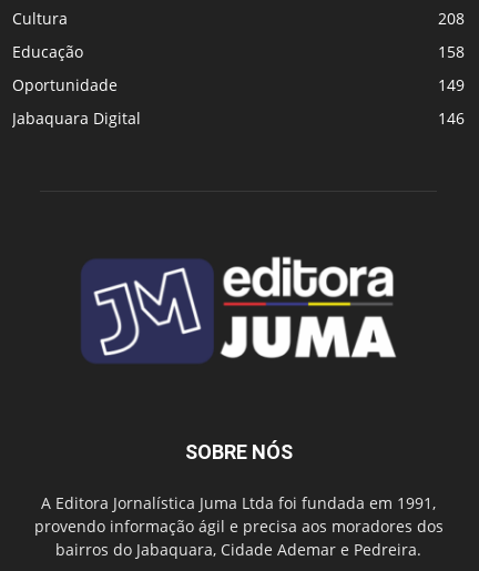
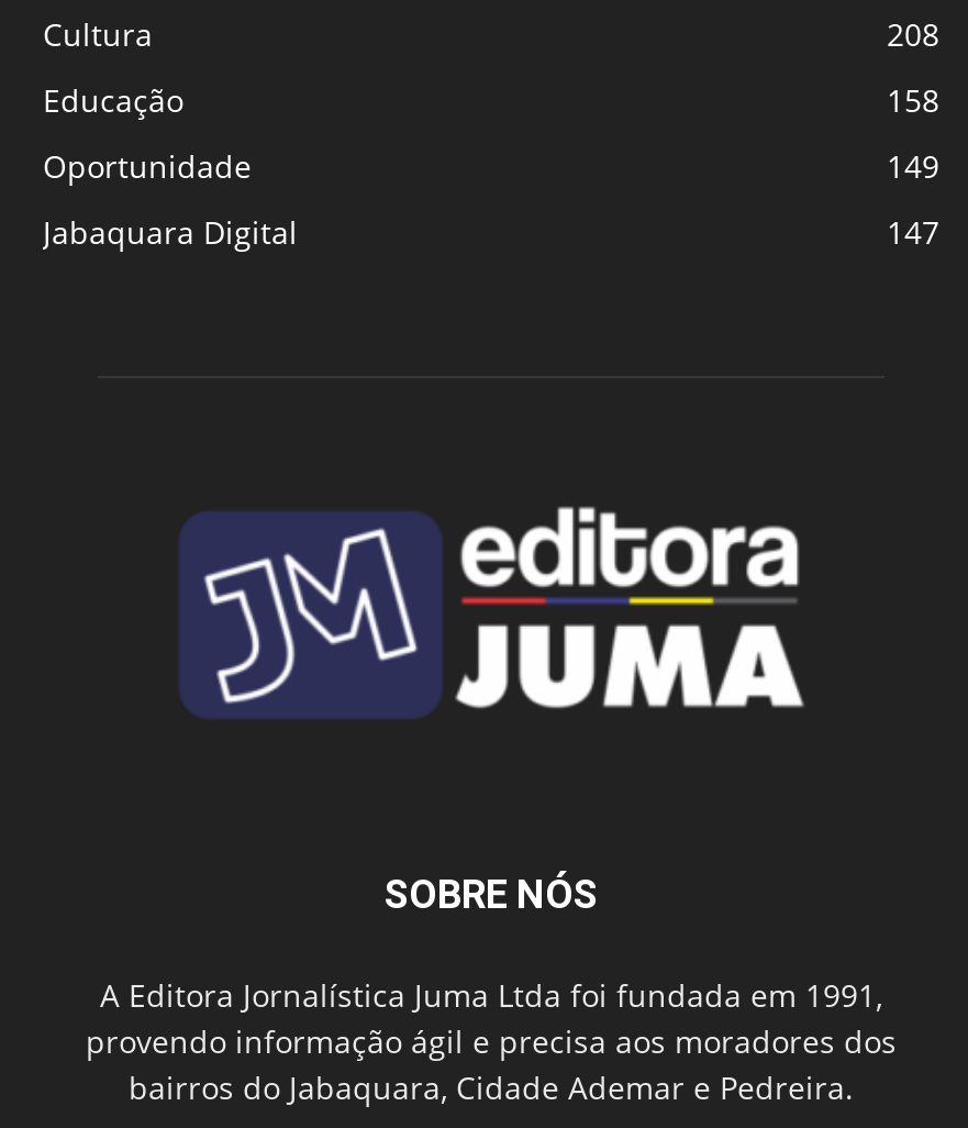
[438,108,465,129] 146 -> [887,211,939,253] 147

